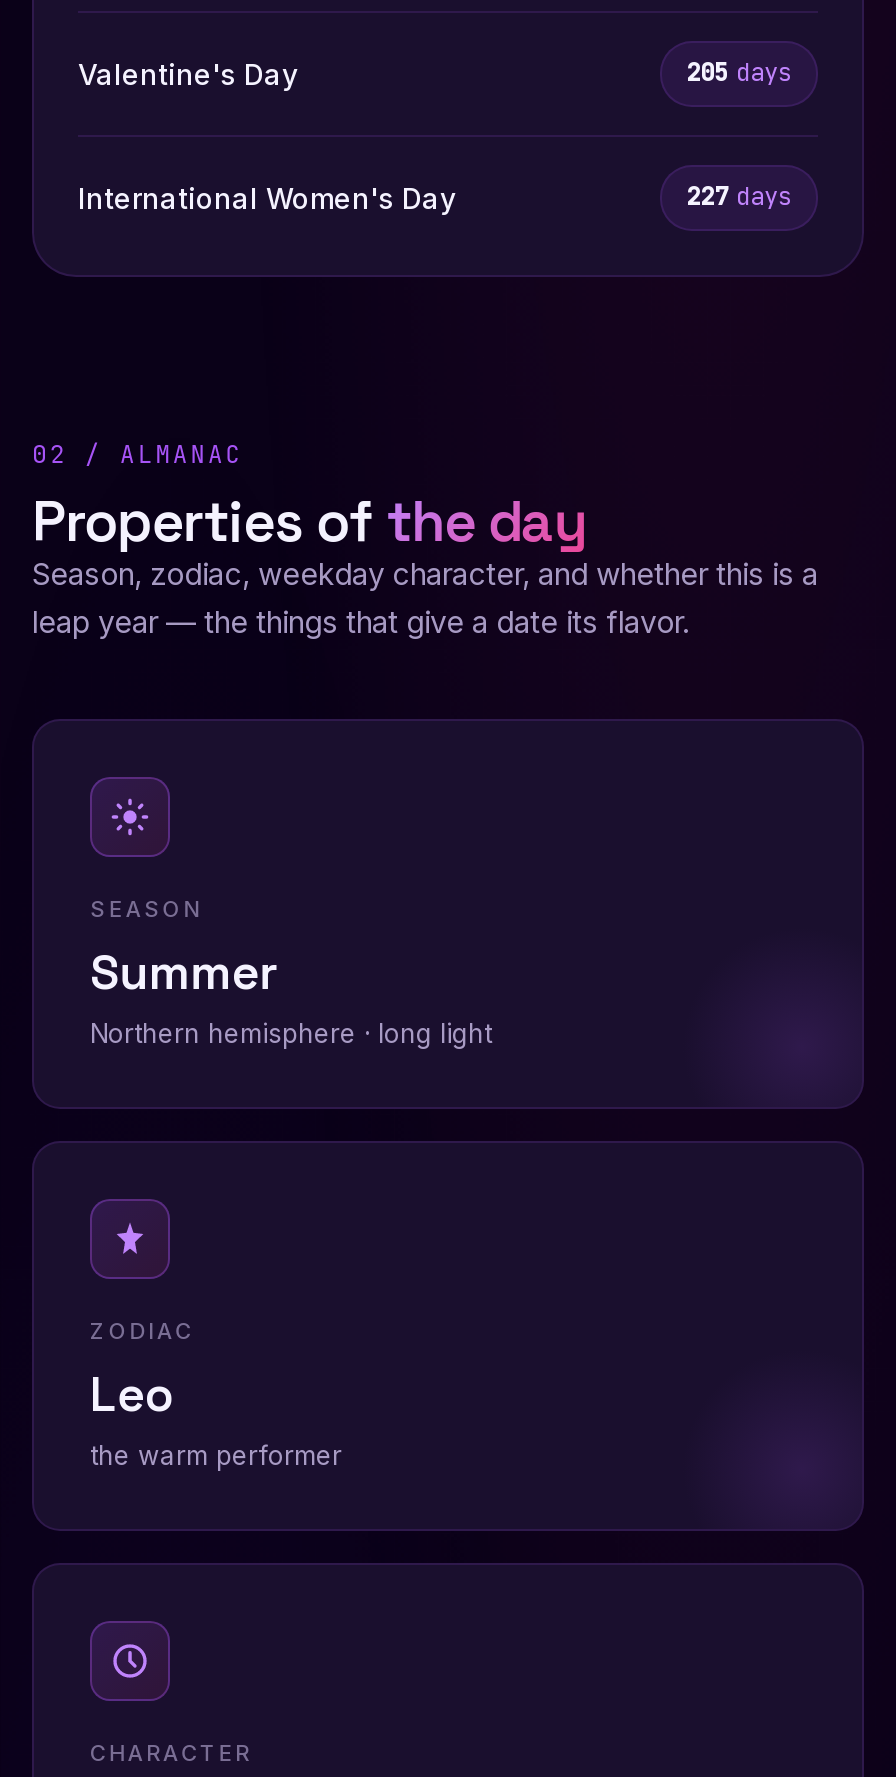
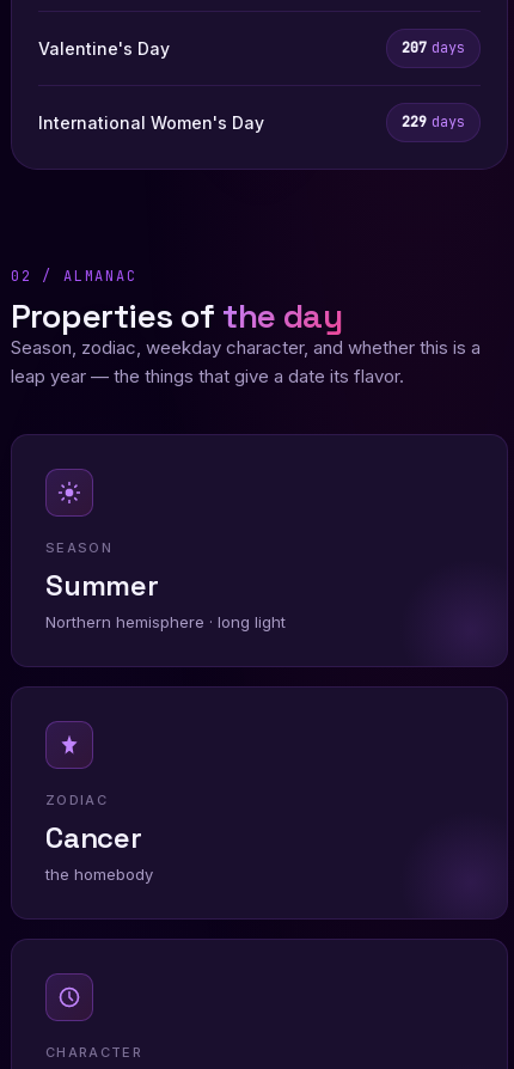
[686,57,792,89] 205 days -> [402,38,465,57] 207 days
[686,181,792,213] 227 days -> [402,112,465,132] 229 days
[90,1363,342,1471] Leo | the warm performer -> [45,819,153,884] Cancer | the homebody

